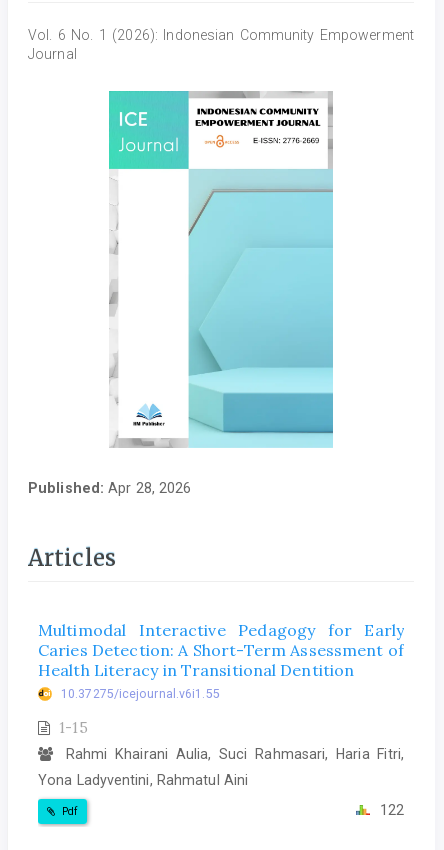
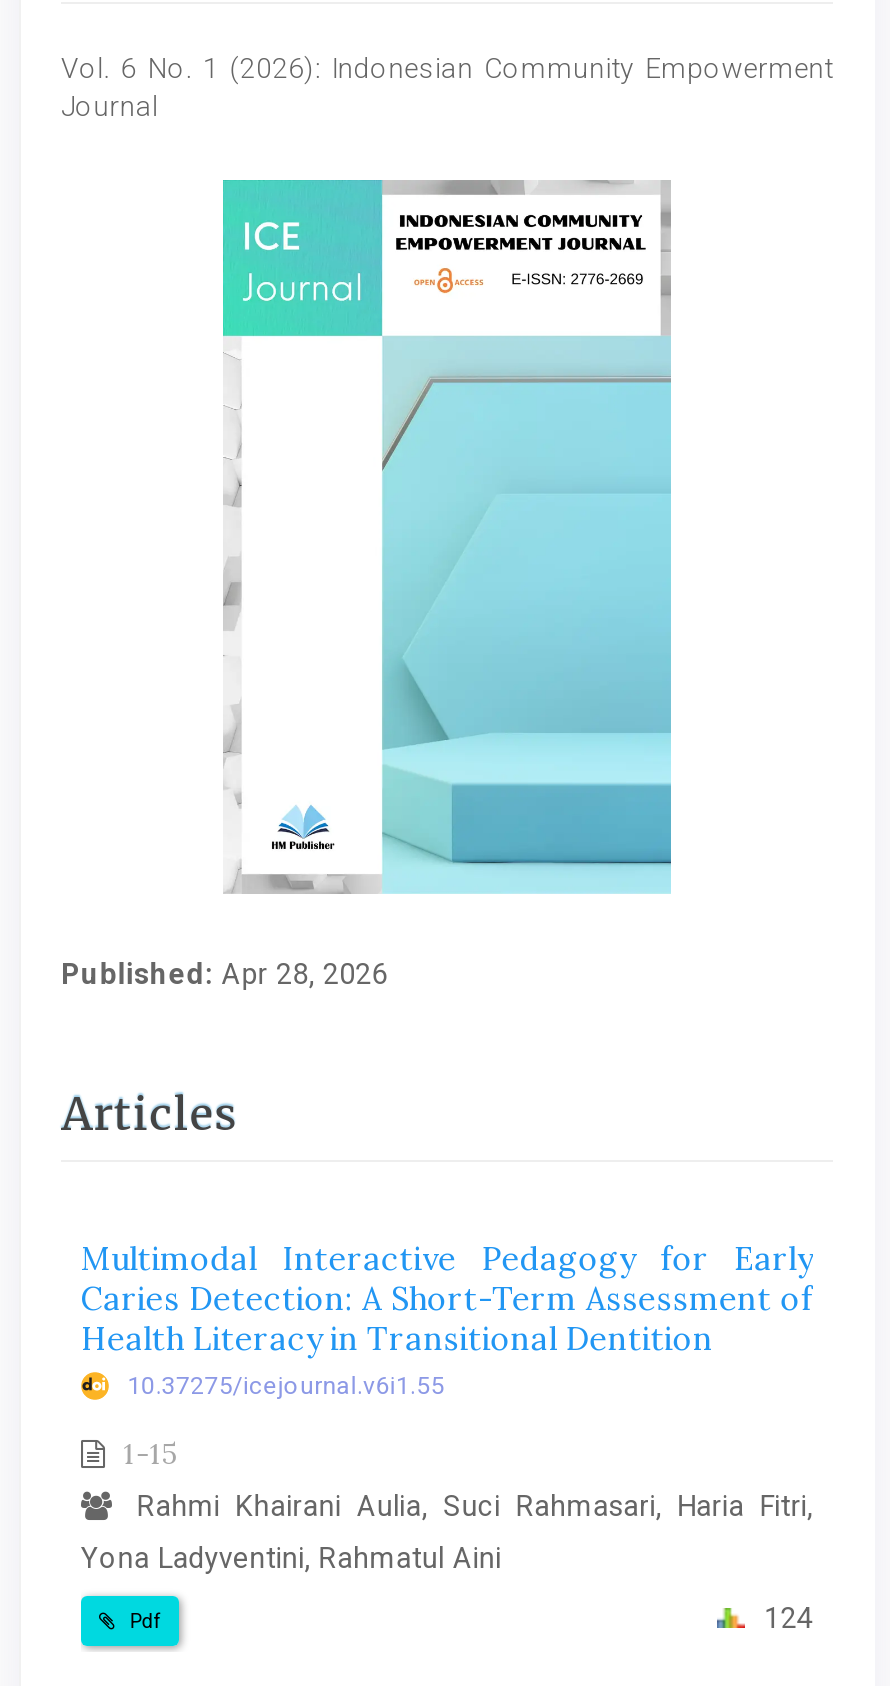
[380,802,404,818] 122 -> [764,1602,813,1634] 124

